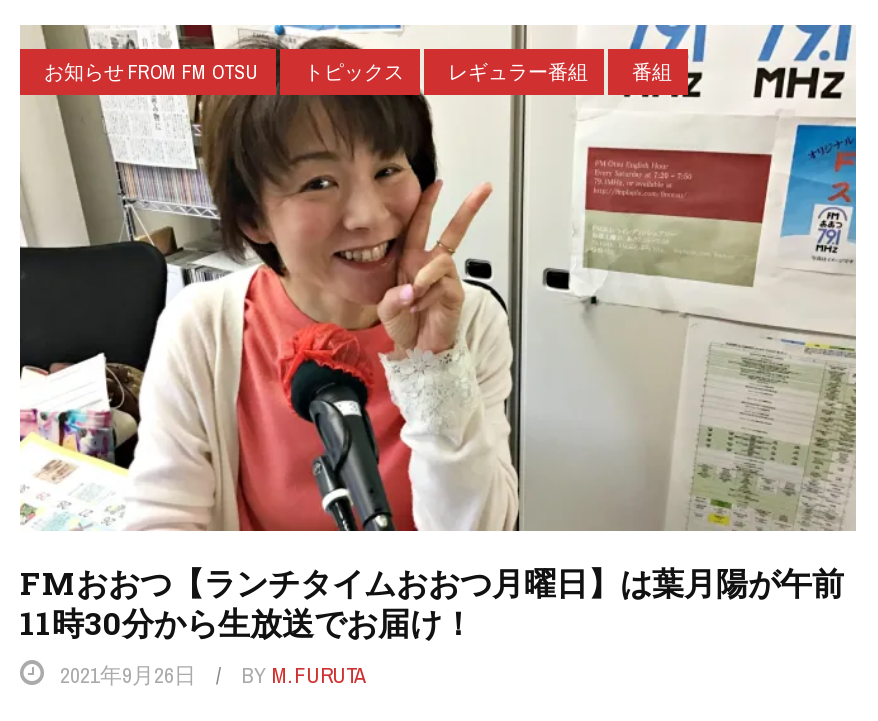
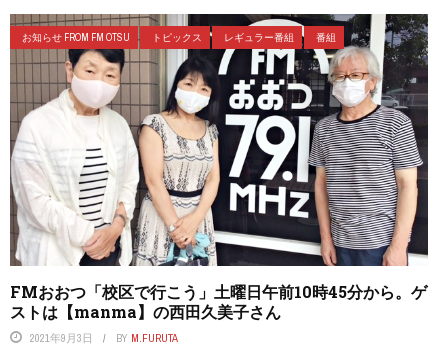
[20,23,858,690] [image] | FMおおつ【ランチタイムおおつ月曜日】は葉月陽が午前 | 11時30分から生放送でお届け！ | 2021年9月26日 -> [9,13,429,345] [image] | FMおおつ「校区で行こう」土曜日午前10時45分から。ゲ | ストは【manma】の西田久美子さん | 2021年9月3日

